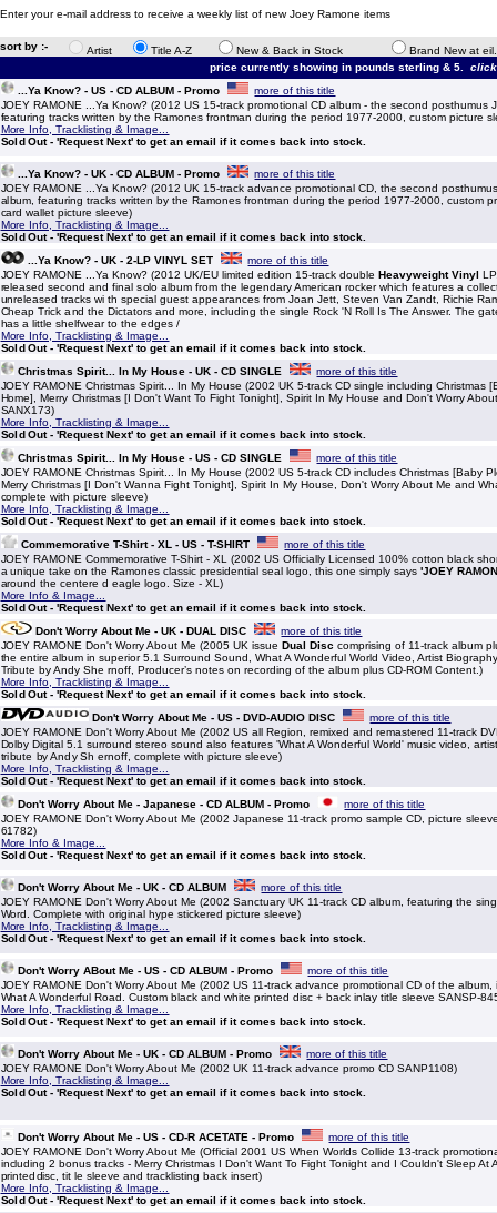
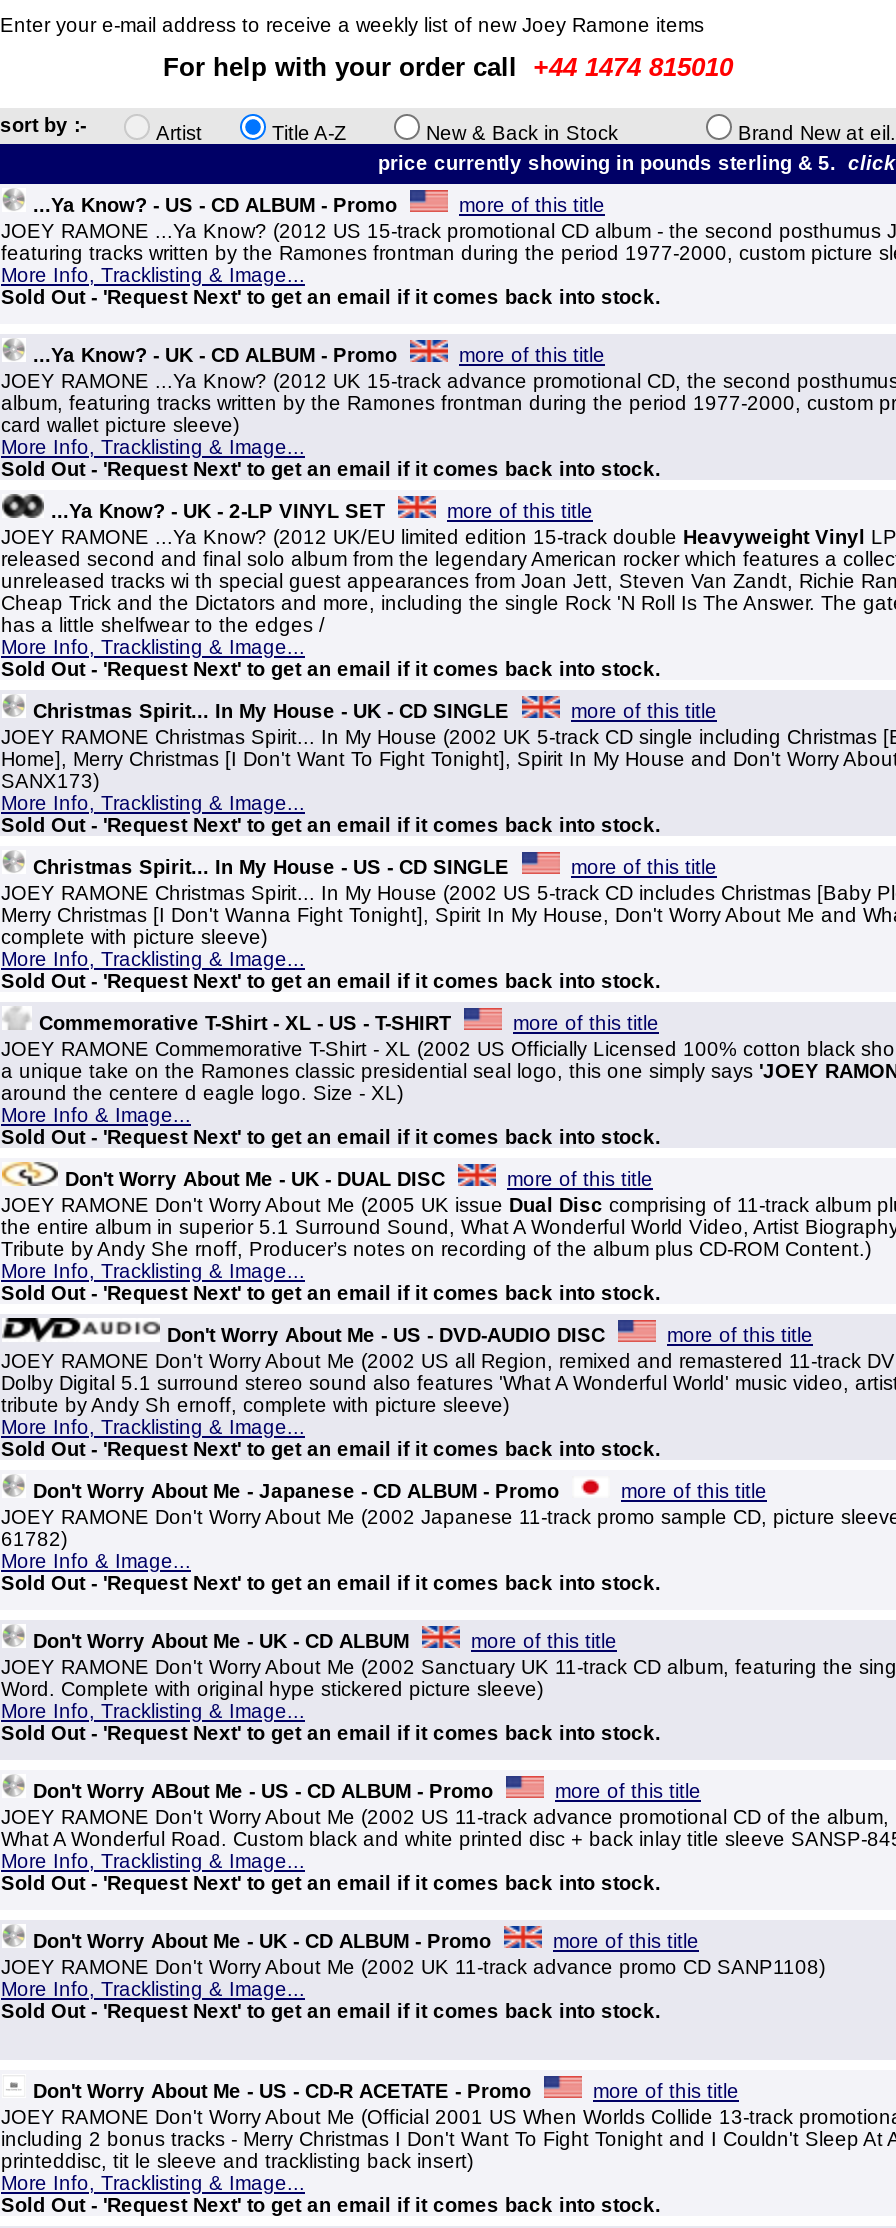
none -> [163,52,733,82] For help with your order call +44 1474 815010

